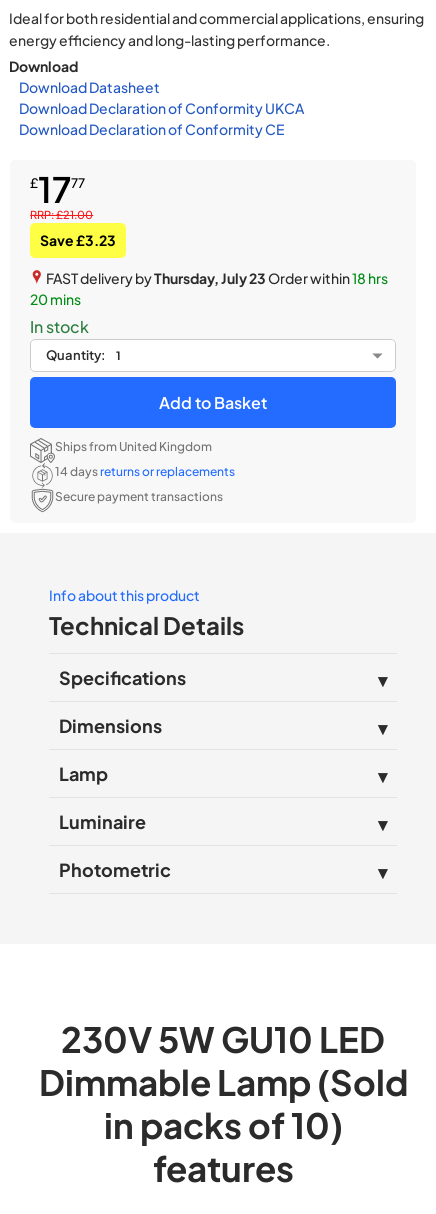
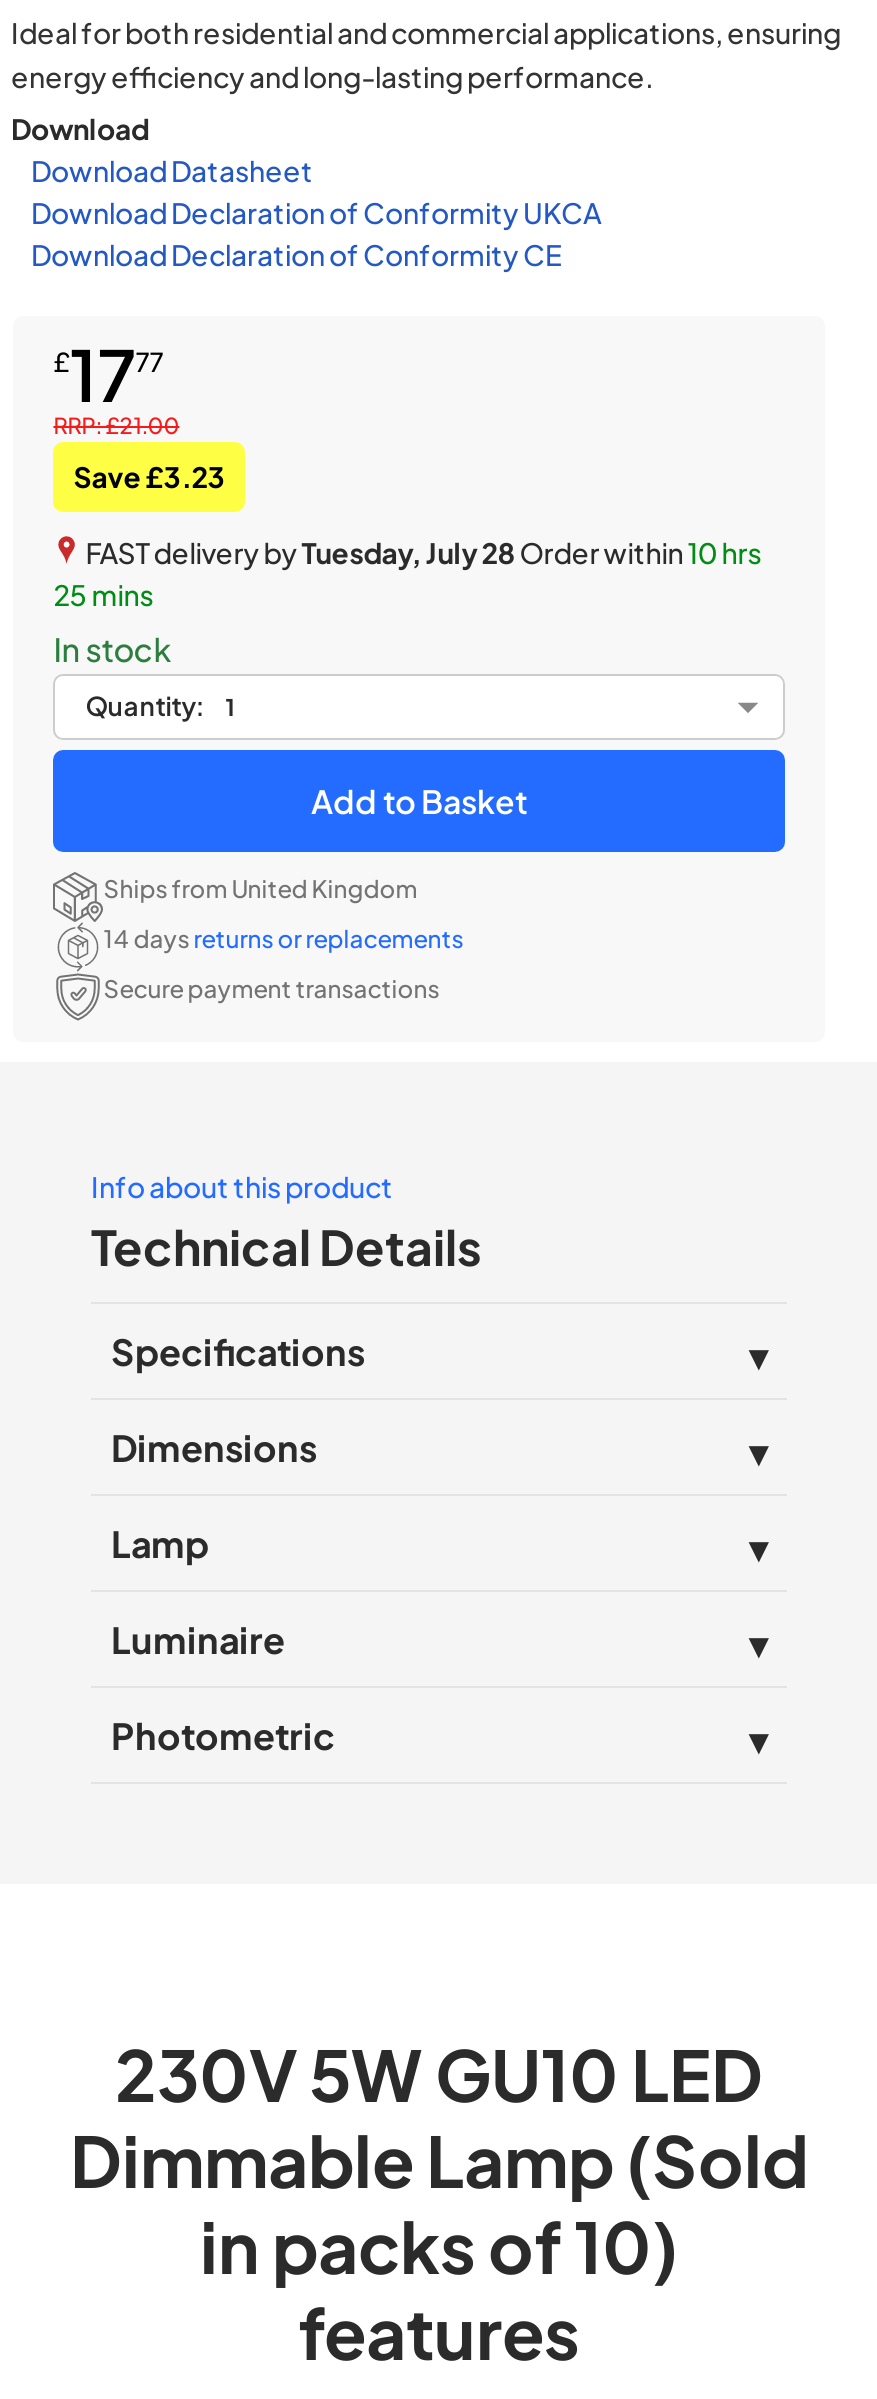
[44,268,388,286] FAST delivery byThursday, July 23 Order within18 hrs -> [81,533,761,569] FAST delivery byTuesday, July 28 Order within10 hrs
[30,289,81,307] 20 mins -> [53,575,153,611] 25 mins

